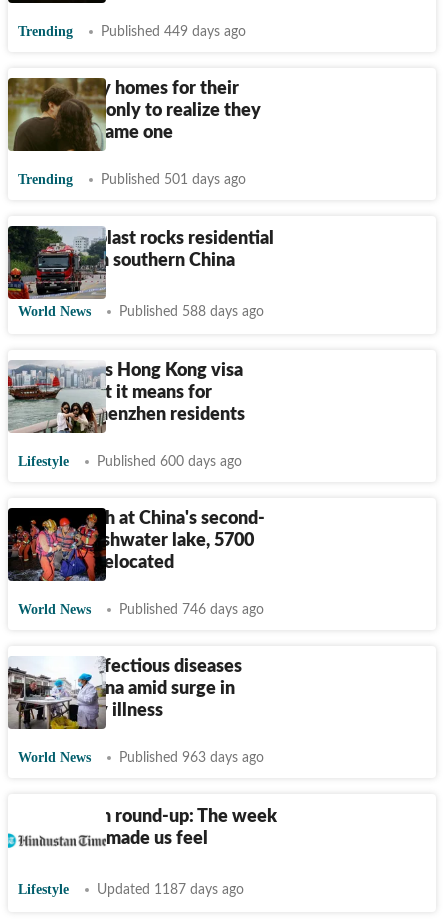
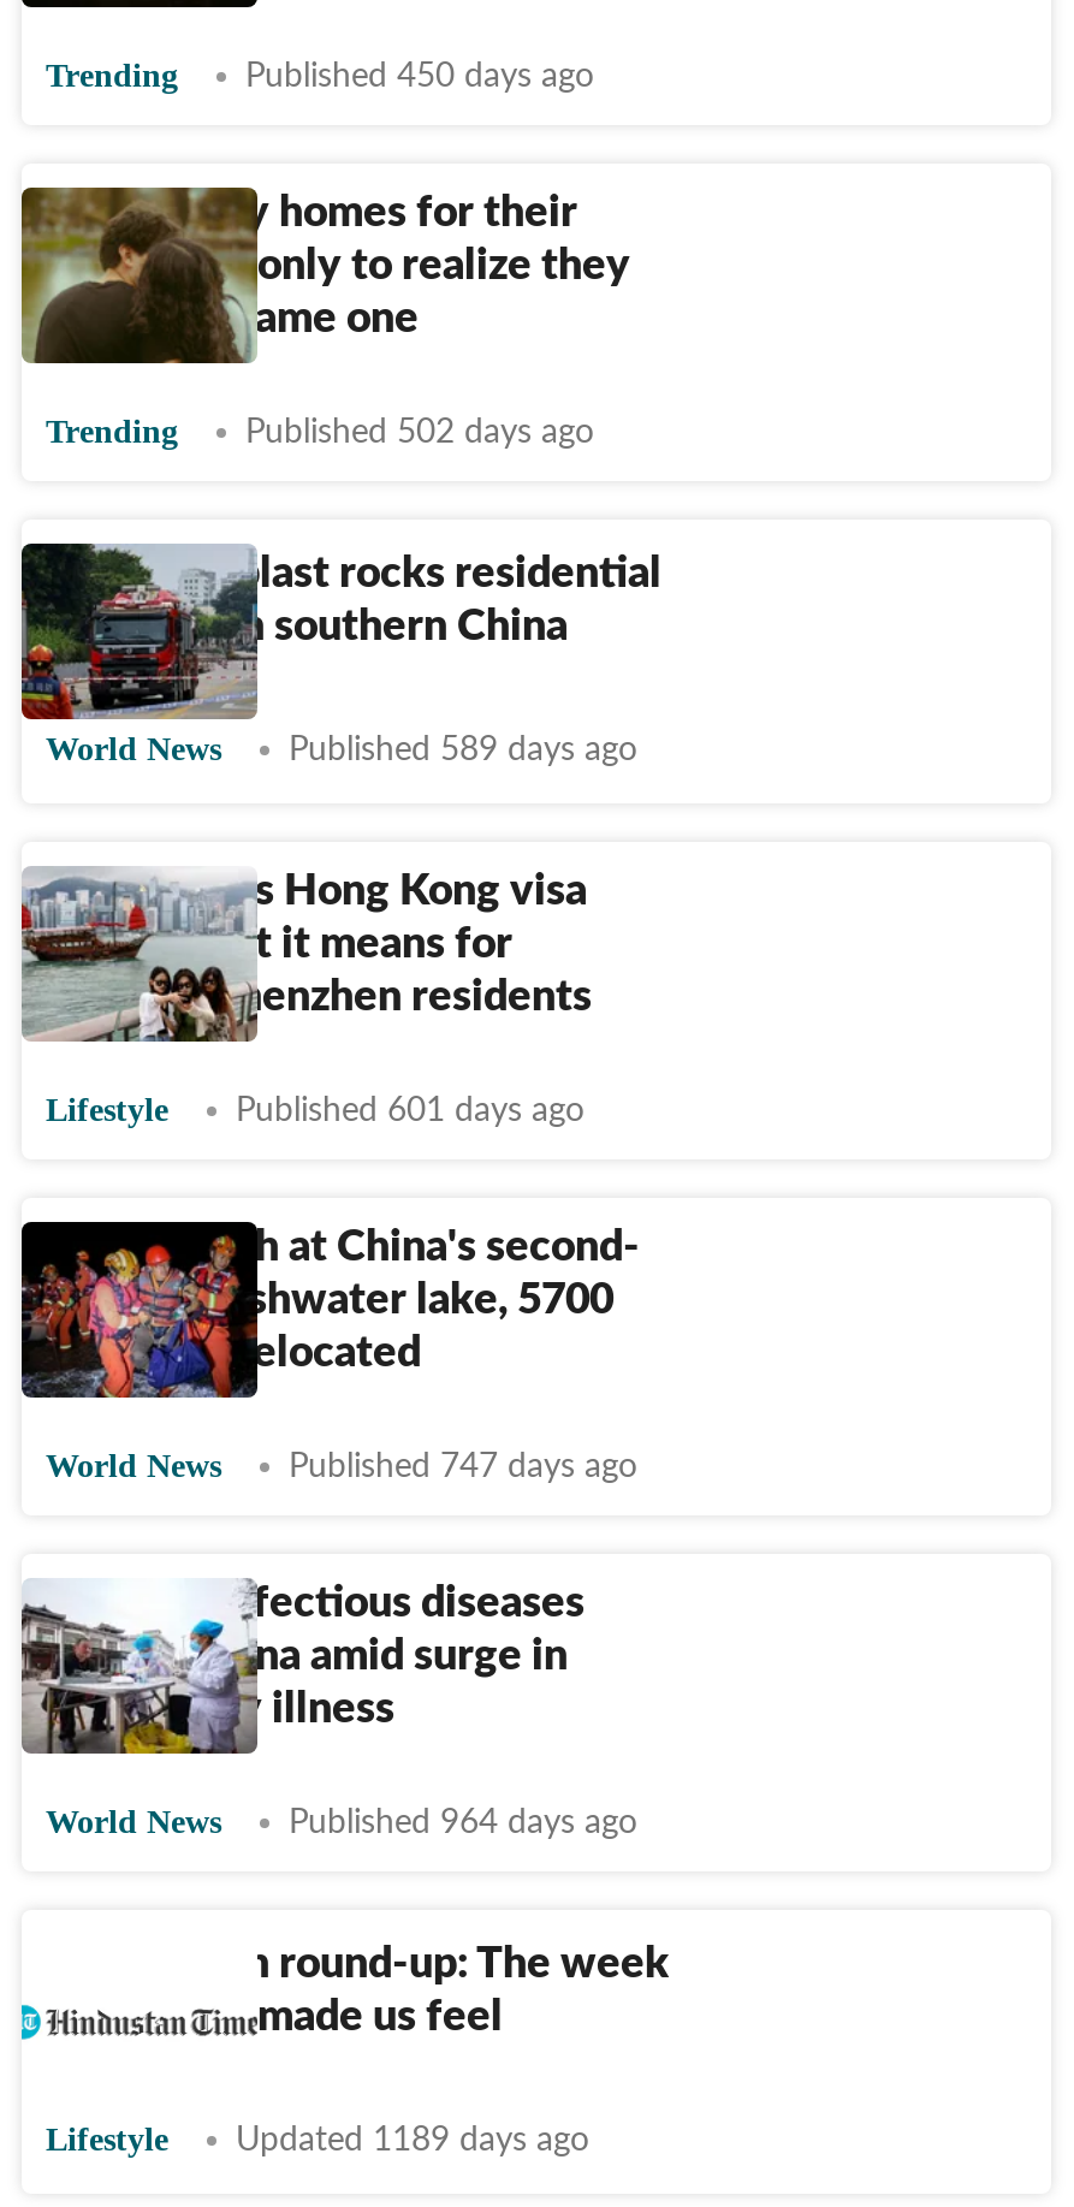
[101,25,246,39] Published 449 days ago -> [245,60,594,94] Published 450 days ago
[101,173,246,187] Published 501 days ago -> [245,416,594,450] Published 502 days ago
[119,305,264,319] Published 588 days ago -> [289,734,637,767] Published 589 days ago
[97,455,242,469] Published 600 days ago -> [236,1094,585,1128] Published 601 days ago
[119,603,264,617] Published 746 days ago -> [289,1450,637,1484] Published 747 days ago
[119,751,264,765] Published 963 days ago -> [289,1806,637,1840] Published 964 days ago
[97,883,244,897] Updated 1187 days ago -> [236,2124,589,2158] Updated 1189 days ago

